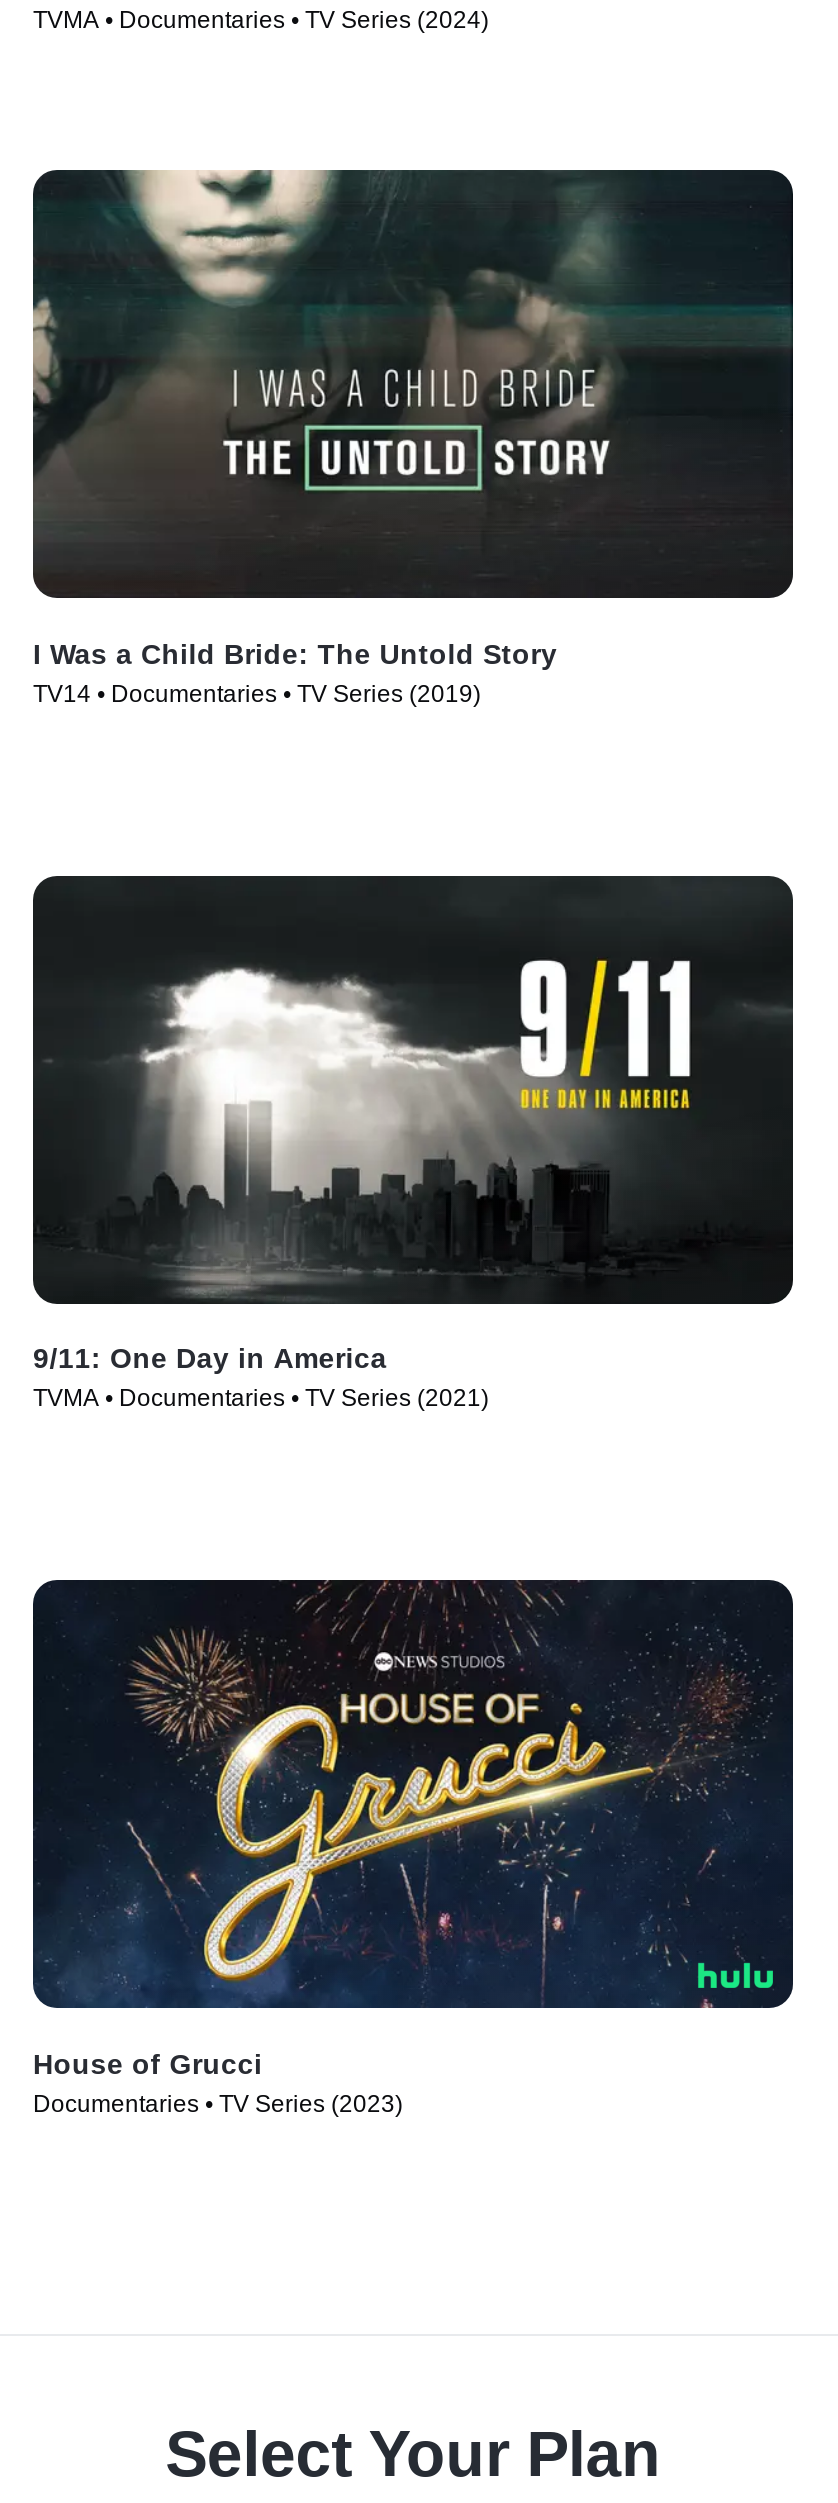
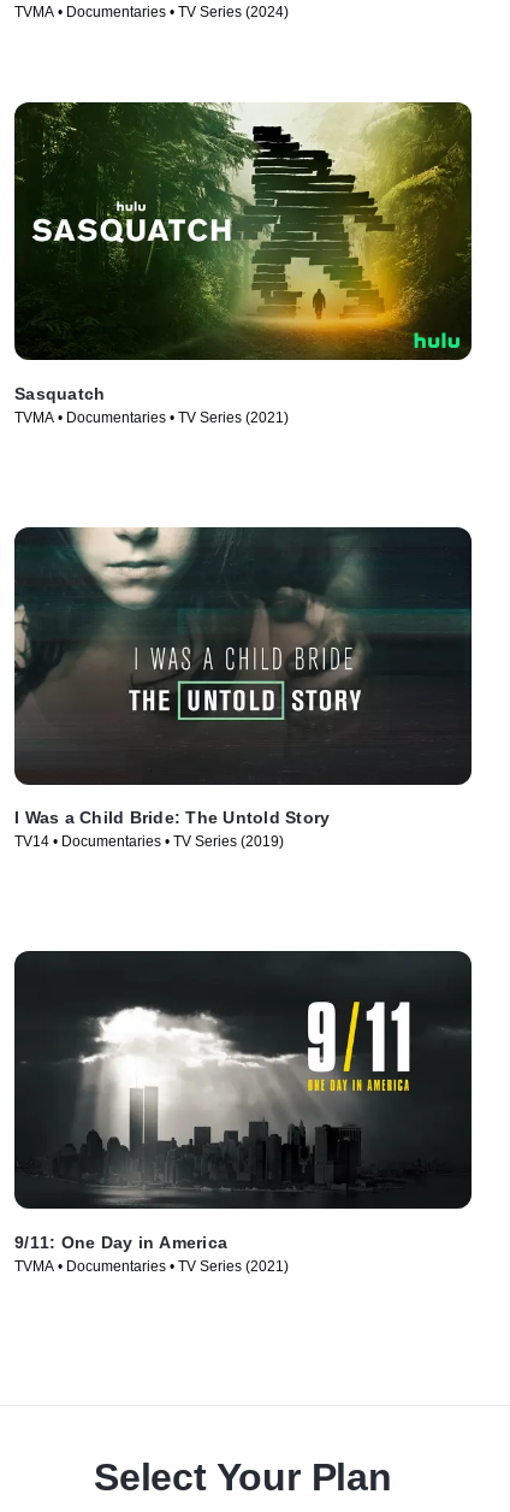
none -> [14,101,472,426] [image] | Sasquatch | TVMA • Documentaries • TV Series (2021)
moved [29,166,793,1412] -> [12,525,472,1275]: [image] | I Was a Child Bride: The Untold Story | TV14 • Documentaries • TV Series (2019) | 9/11: One Day in America | TVMA • Documentaries • TV Series (2021)
[33,1580,789,2118] [image] | House of Grucci | Documentaries • TV Series (2023) -> none

